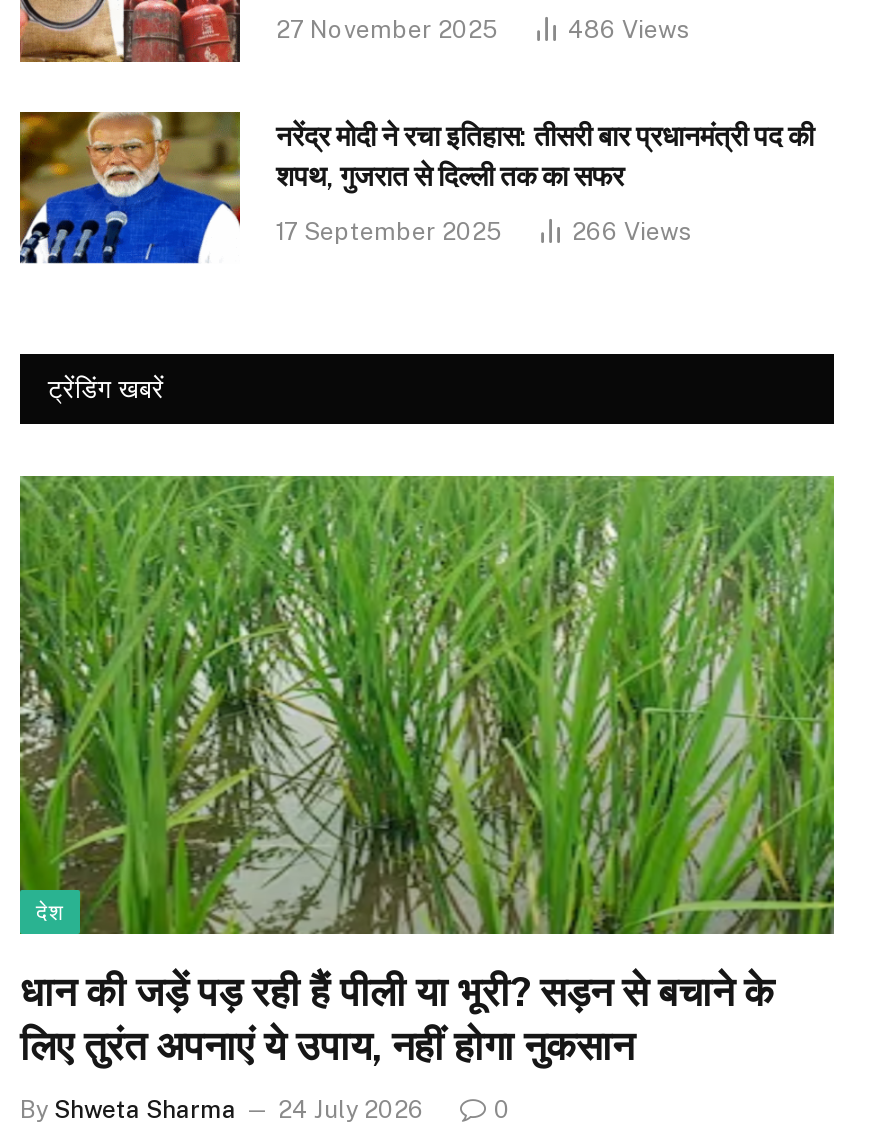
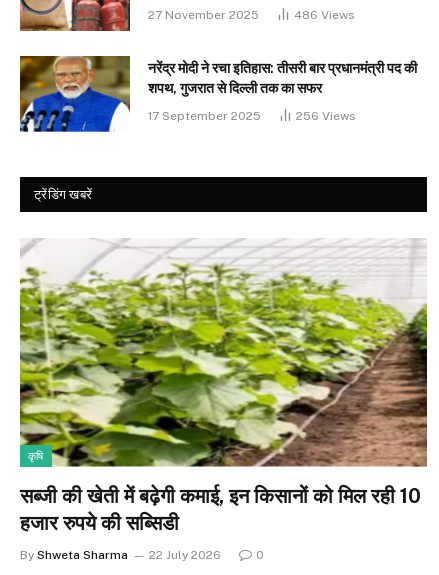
[572,218,692,246] 266 Views -> [296,109,356,123] 256 Views
[18,474,836,936] [image] | देश -> [19,238,428,468] [image] | कृषि
[20,968,774,1070] धान की जड़ें पड़ रही हैं पीली या भूरी? सड़न से बचाने के | लिए तुरंत अपनाएं ये उपाय, नहीं होगा नुकसान -> [20,484,421,535] सब्जी की खेती में बढ़ेगी कमाई, इन किसानों को मिल रही 10 | हजार रुपये की सब्सिडी
[20,1096,424,1124] By Shweta Sharma 24 July 2026 -> [20,548,221,562] By Shweta Sharma 22 July 2026

